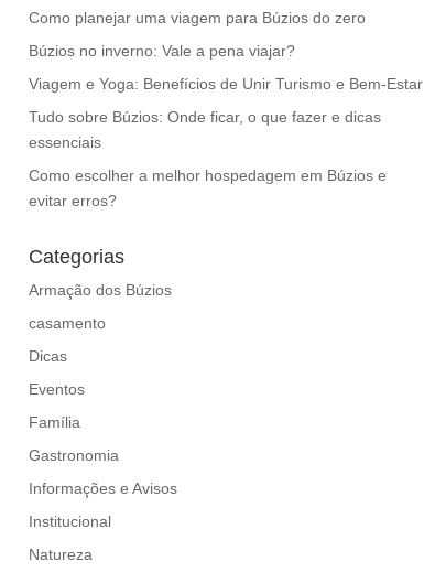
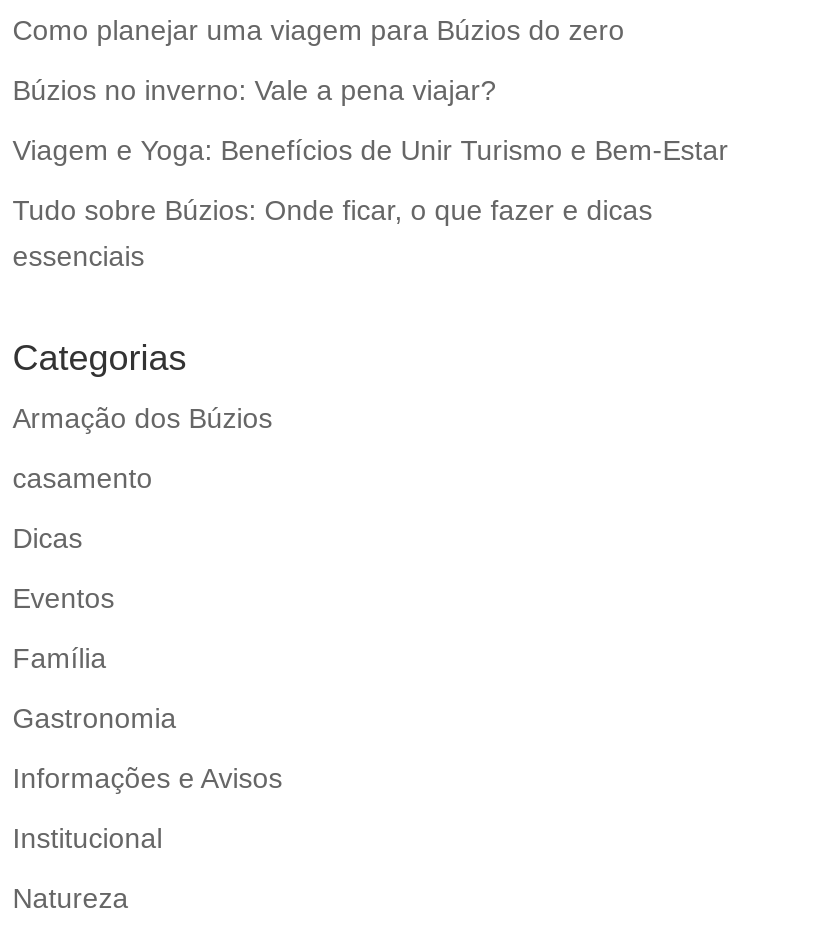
[28,167,386,210] Como escolher a melhor hospedagem em Búzios e | evitar erros? -> none

